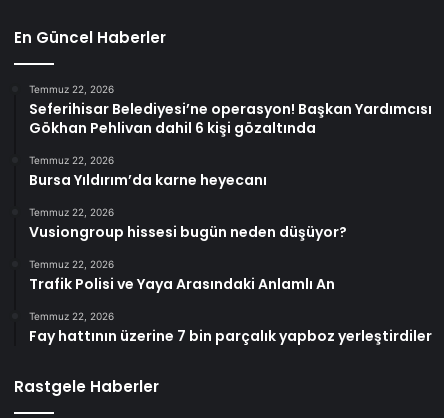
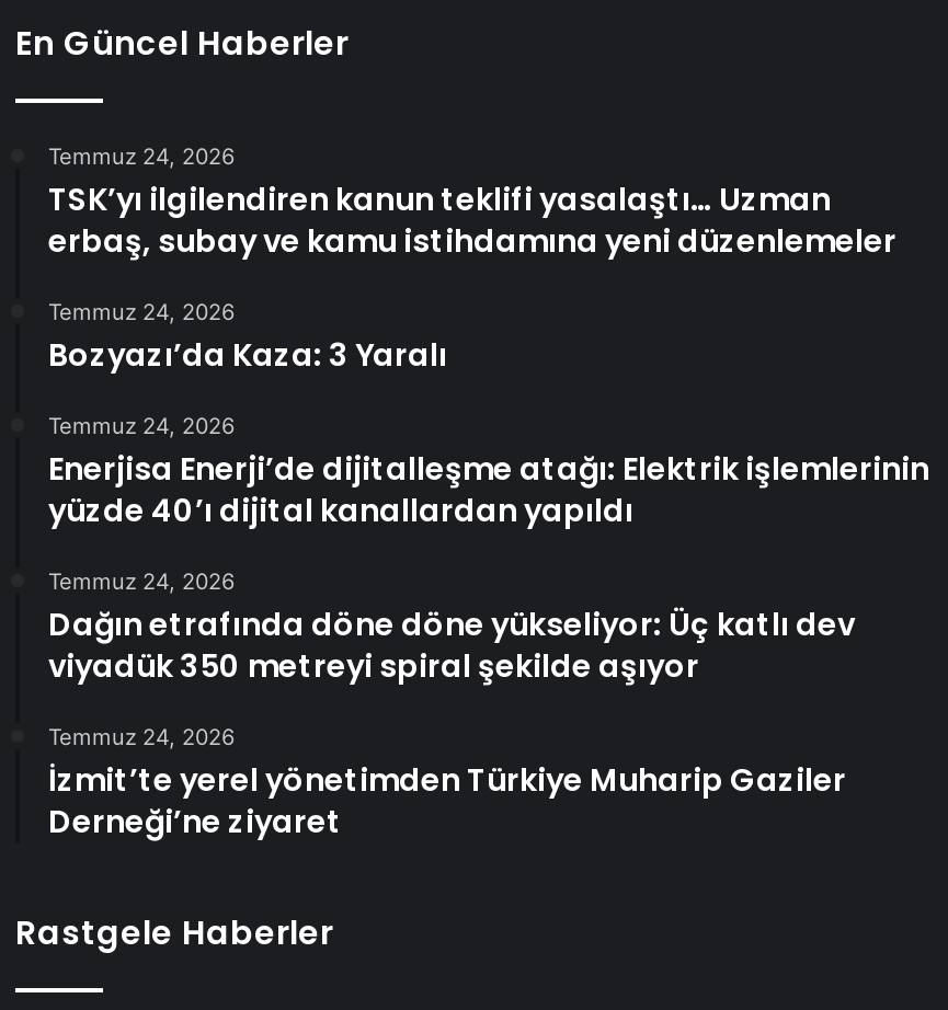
[29,83,432,138] Temmuz 22, 2026 | Seferihisar Belediyesi’ne operasyon! Başkan Yardımcısı | Gökhan Pehlivan dahil 6 kişi gözaltında -> [48,143,896,263] Temmuz 24, 2026 | TSK’yı ilgilendiren kanun teklifi yasalaştı… Uzman | erbaş, subay ve kamu istihdamına yeni düzenlemeler
[29,154,267,190] Temmuz 22, 2026 | Bursa Yıldırım’da karne heyecanı -> [48,298,447,377] Temmuz 24, 2026 | Bozyazı’da Kaza: 3 Yaralı
[29,206,347,242] Temmuz 22, 2026 | Vusiongroup hissesi bugün neden düşüyor? -> [48,412,929,533] Temmuz 24, 2026 | Enerjisa Enerji’de dijitalleşme atağı: Elektrik işlemlerinin | yüzde 40’ı dijital kanallardan yapıldı
[29,258,335,294] Temmuz 22, 2026 | Trafik Polisi ve Yaya Arasındaki Anlamlı An -> [48,568,855,688] Temmuz 24, 2026 | Dağın etrafında döne döne yükseliyor: Üç katlı dev | viyadük 350 metreyi spiral şekilde aşıyor
[29,310,432,346] Temmuz 22, 2026 | Fay hattının üzerine 7 bin parçalık yapboz yerleştirdiler -> [48,723,846,844] Temmuz 24, 2026 | İzmit’te yerel yönetimden Türkiye Muharip Gaziler | Derneği’ne ziyaret

